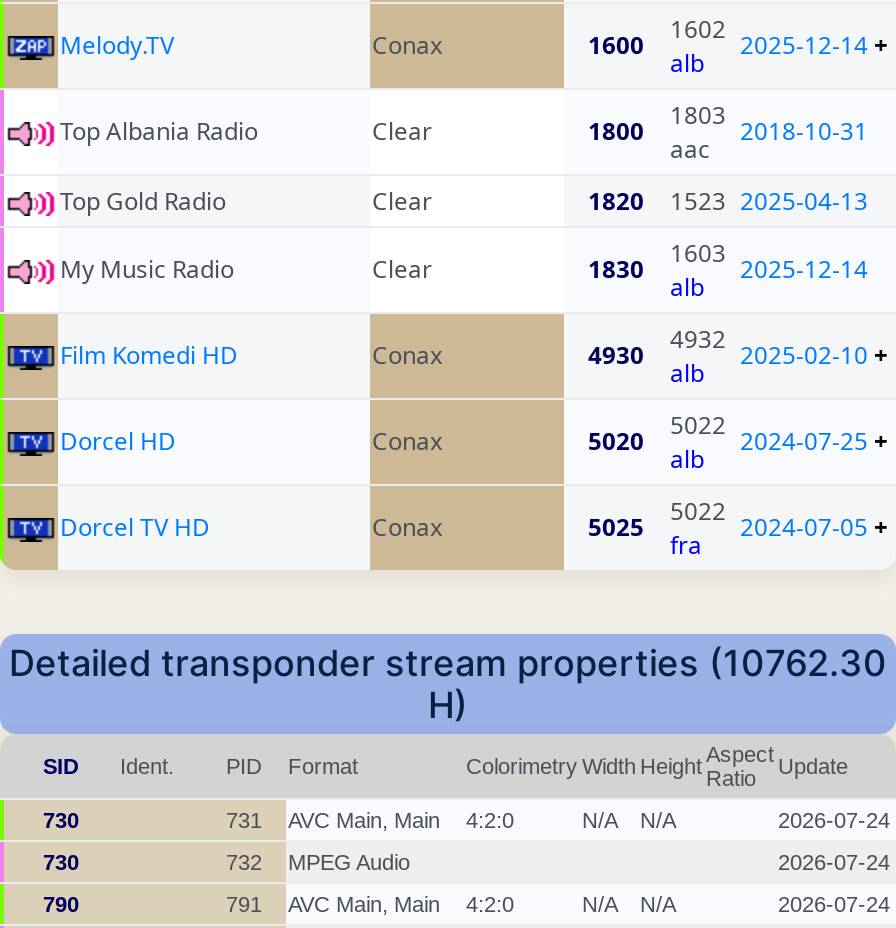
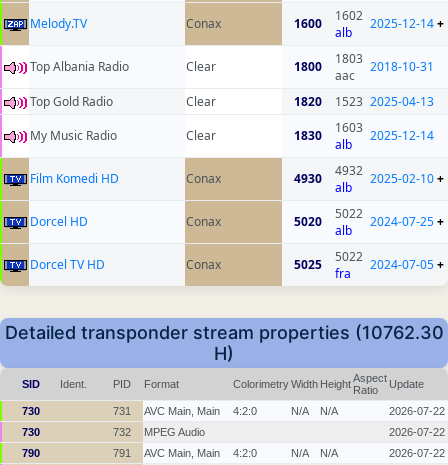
[778,807,890,831] 2026-07-24 -> [389,405,445,417] 2026-07-22
[778,849,890,873] 2026-07-24 -> [389,426,445,438] 2026-07-22
[778,891,890,915] 2026-07-24 -> [389,447,445,459] 2026-07-22

